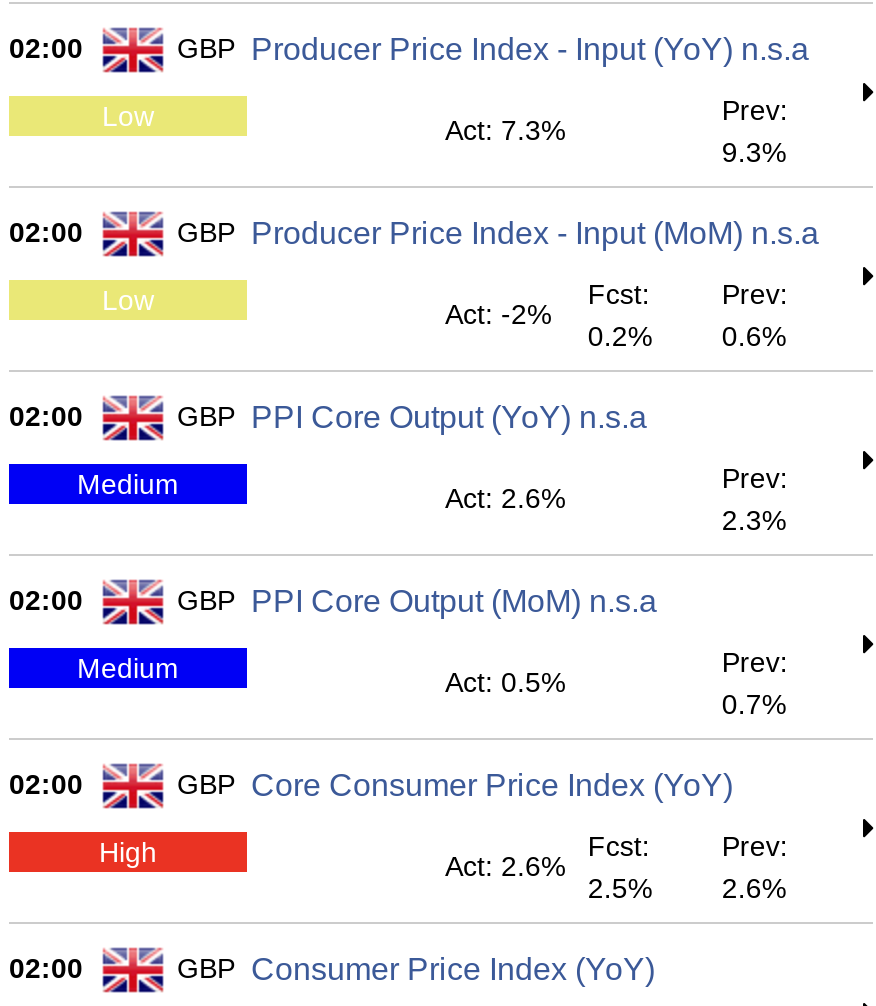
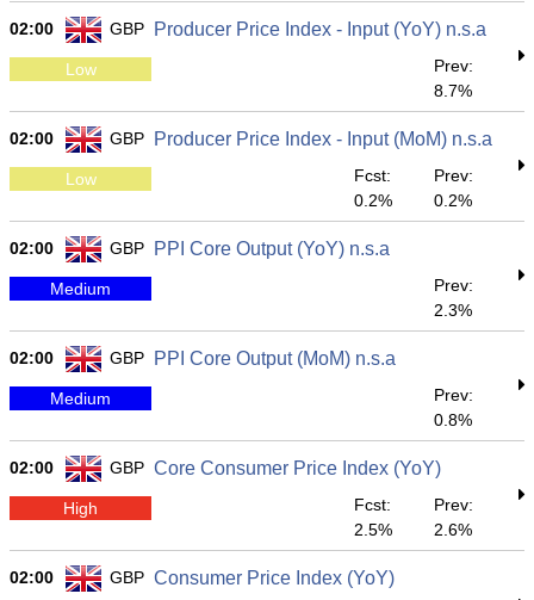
[445,114,565,146] Act: 7.3% -> none
[722,136,786,168] 9.3% -> [434,81,472,100] 8.7%
[445,298,551,330] Act: -2% -> none
[722,320,786,352] 0.6% -> [434,191,472,210] 0.2%
[445,482,565,514] Act: 2.6% -> none
[445,666,565,698] Act: 0.5% -> none
[722,688,786,720] 0.7% -> [434,410,472,429] 0.8%
[445,850,565,882] Act: 2.6% -> none

